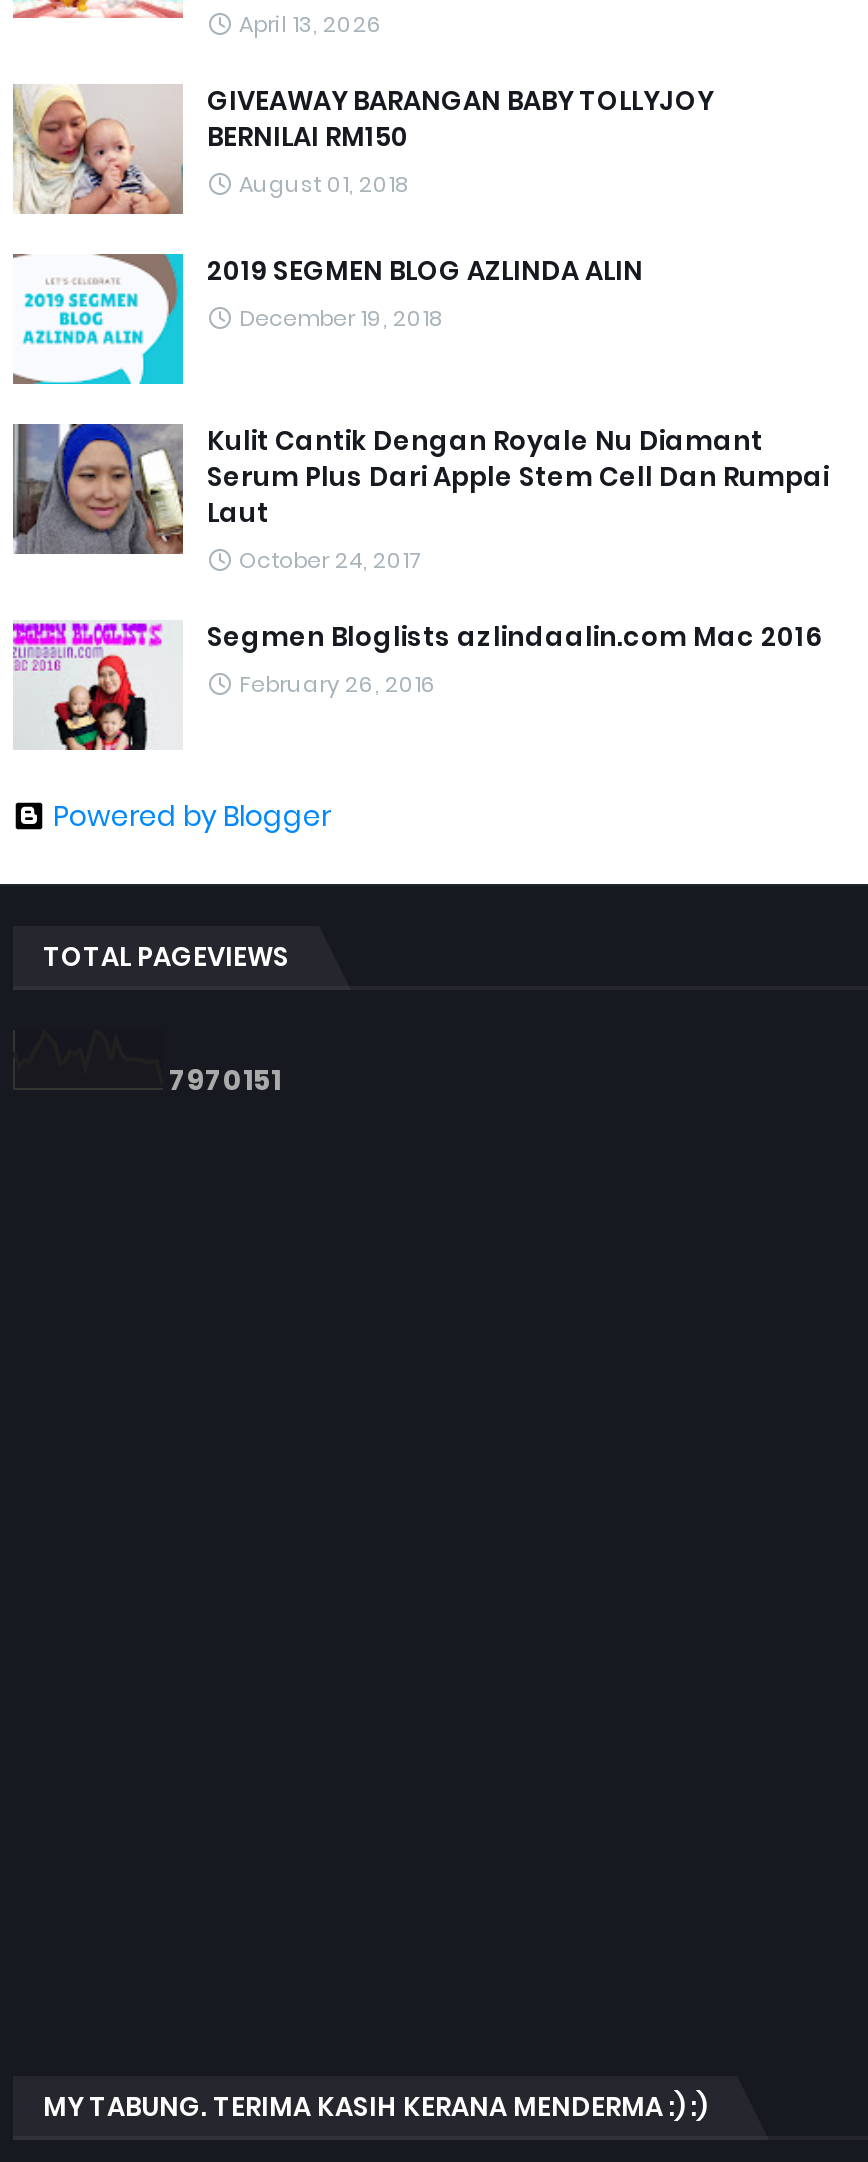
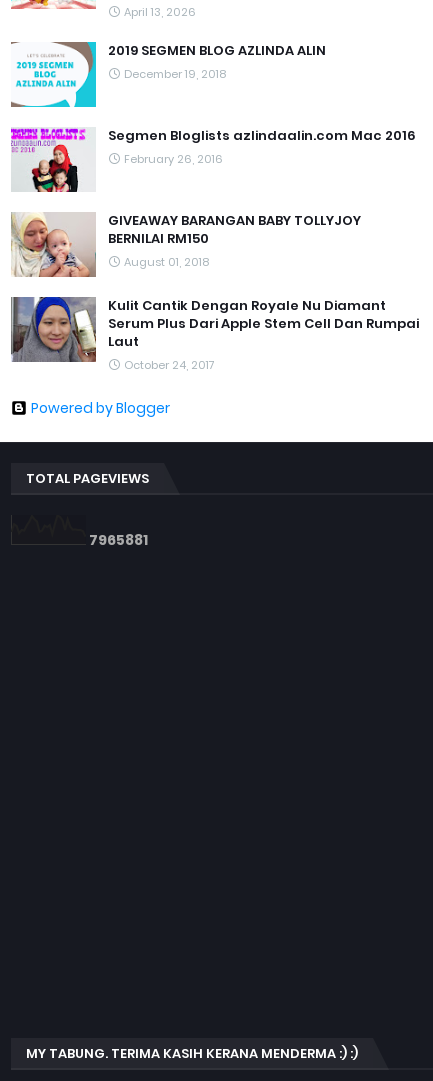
moved [9,82,713,218] -> [9,211,361,279]: [image] | GIVEAWAY BARANGAN BABY TOLLYJOY | BERNILAI RM150 | August 01, 2018
moved [13,252,643,386] -> [11,41,326,108]: [image] | 2019 SEGMEN BLOG AZLINDA ALIN | December 19, 2018
moved [11,422,829,576] -> [10,296,419,373]: [image] | Kulit Cantik Dengan Royale Nu Diamant | Serum Plus Dari Apple Stem Cell Dan Rumpai | Laut | October 24, 2017
moved [11,618,823,752] -> [10,126,416,193]: [image] | Segmen Bloglists azlindaalin.com Mac 2016 | February 26, 2016
[169,1060,281,1100] 7970151 -> [89,530,148,550] 7965881

